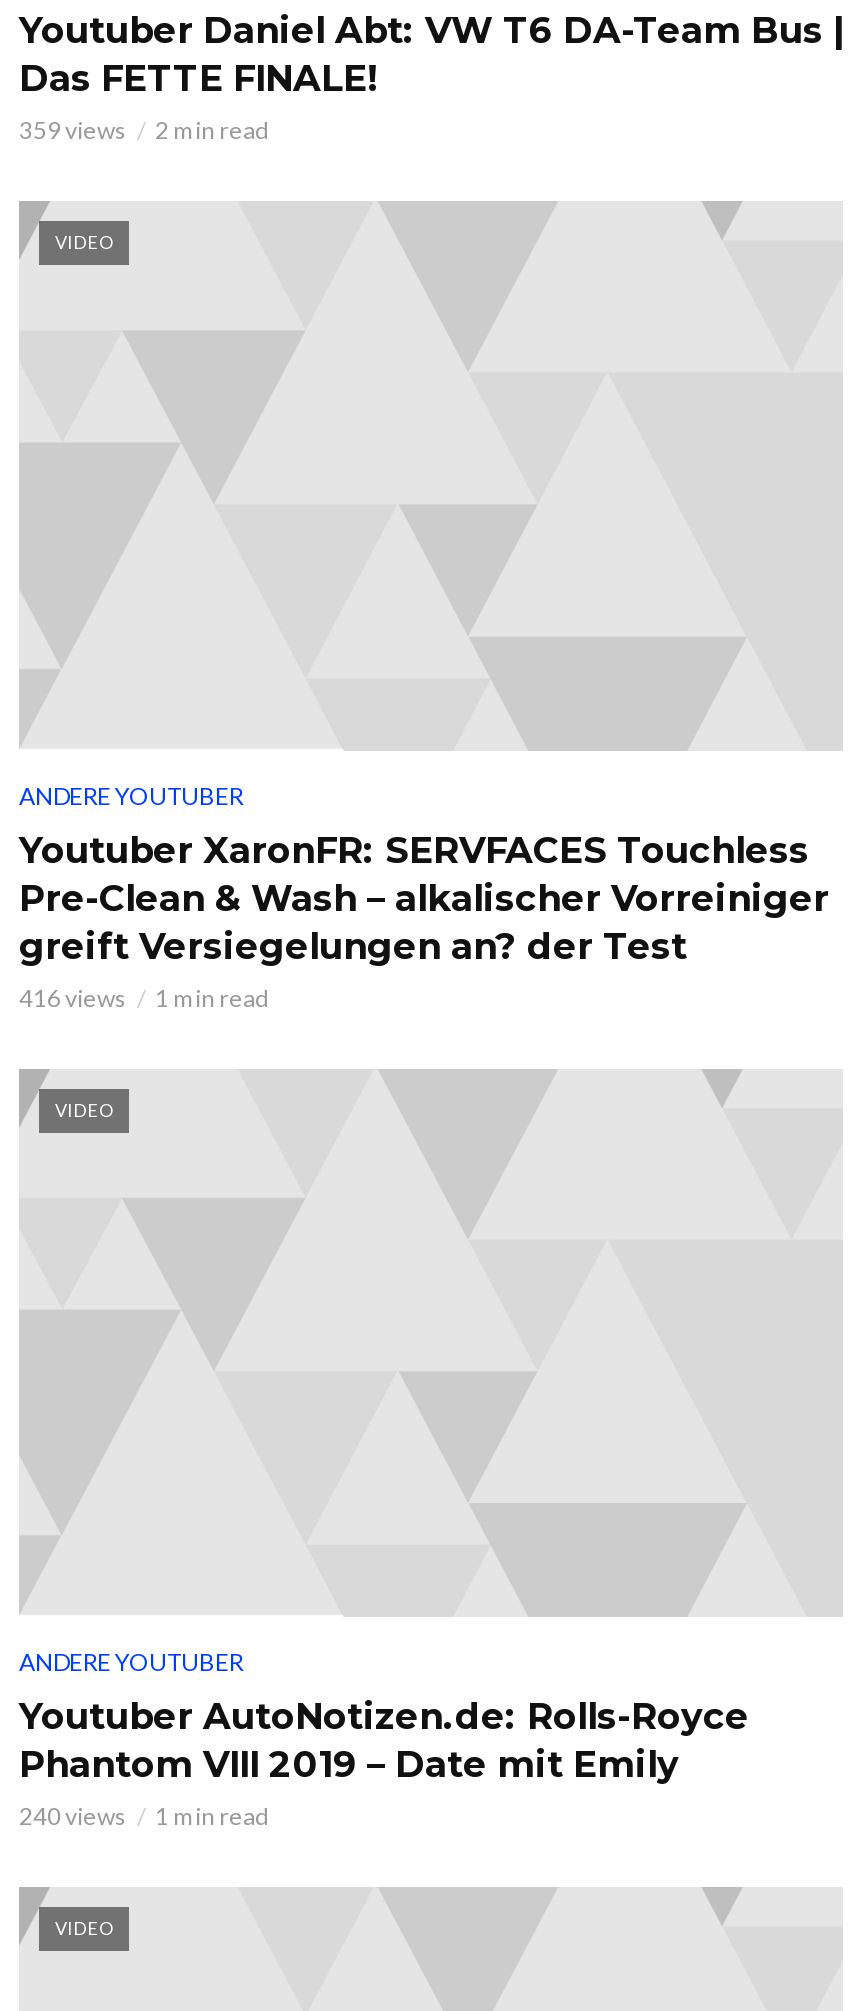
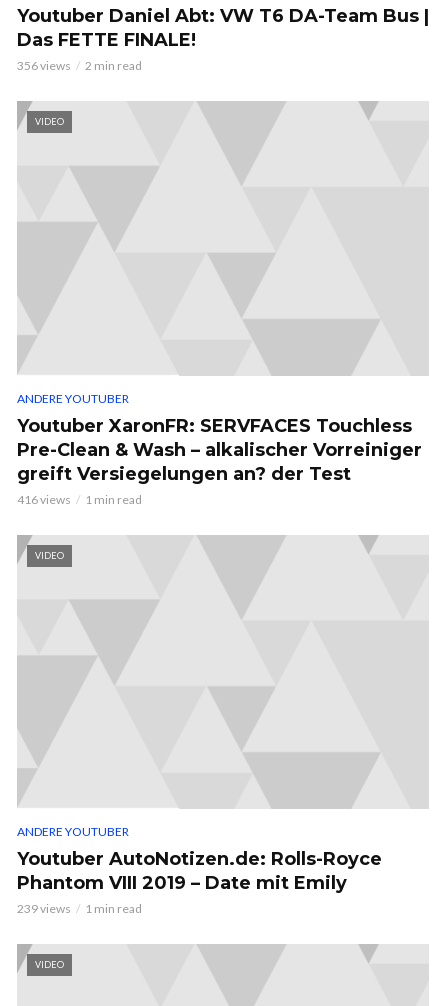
[19,116,269,146] 359 views 2 min read -> [17,58,142,73] 356 views 2 min read
[19,1800,269,1830] 240 views 1 min read -> [17,901,142,916] 239 views 1 min read

